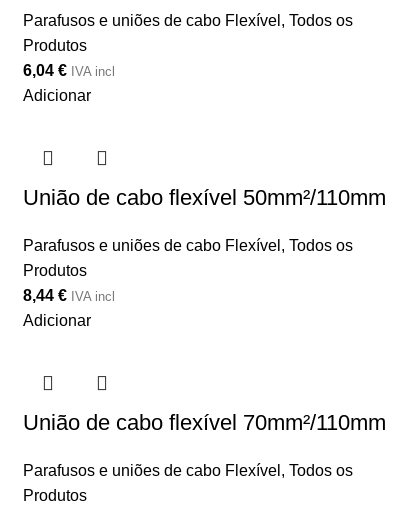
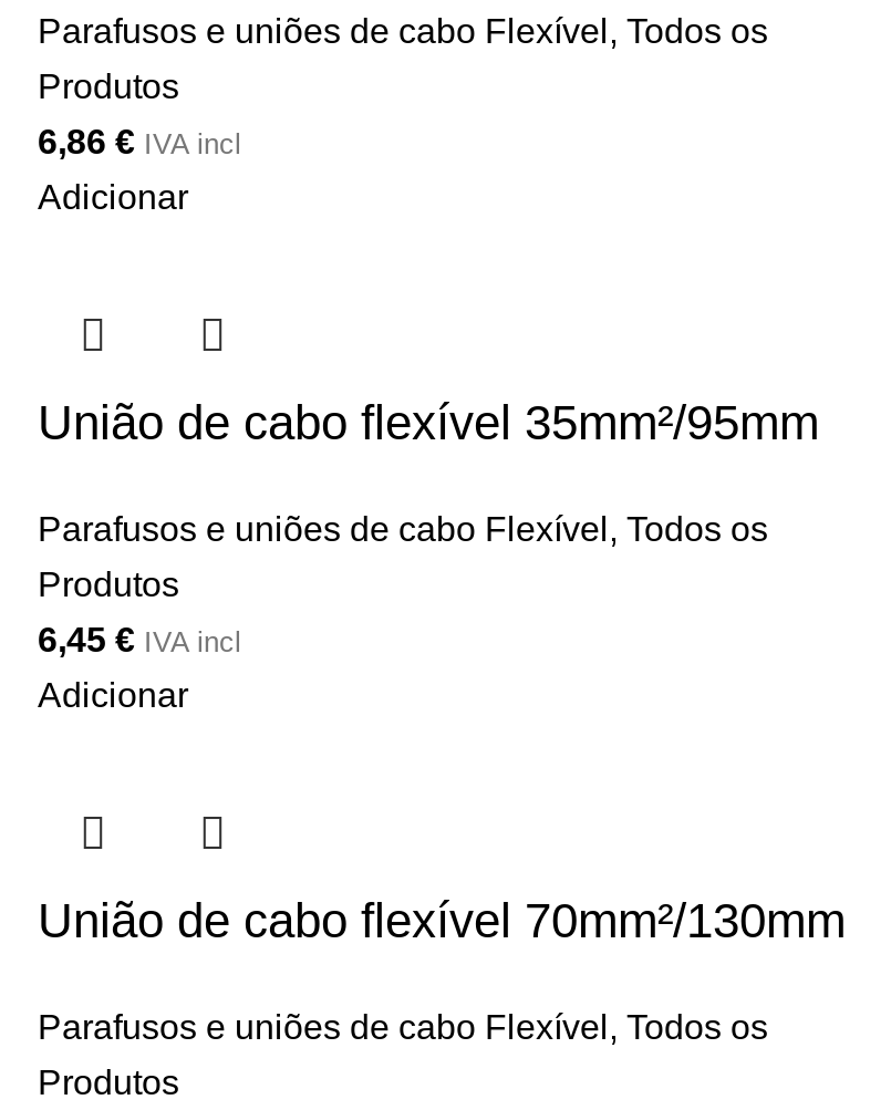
[23,62,115,79] 6,04 € IVA incl -> [38,124,241,161] 6,86 € IVA incl
[23,185,386,210] União de cabo flexível 50mm²/110mm -> [38,396,819,451] União de cabo flexível 35mm²/95mm
[23,287,115,304] 8,44 € IVA incl -> [38,622,241,659] 6,45 € IVA incl
[23,410,386,435] União de cabo flexível 70mm²/110mm -> [38,894,846,949] União de cabo flexível 70mm²/130mm

